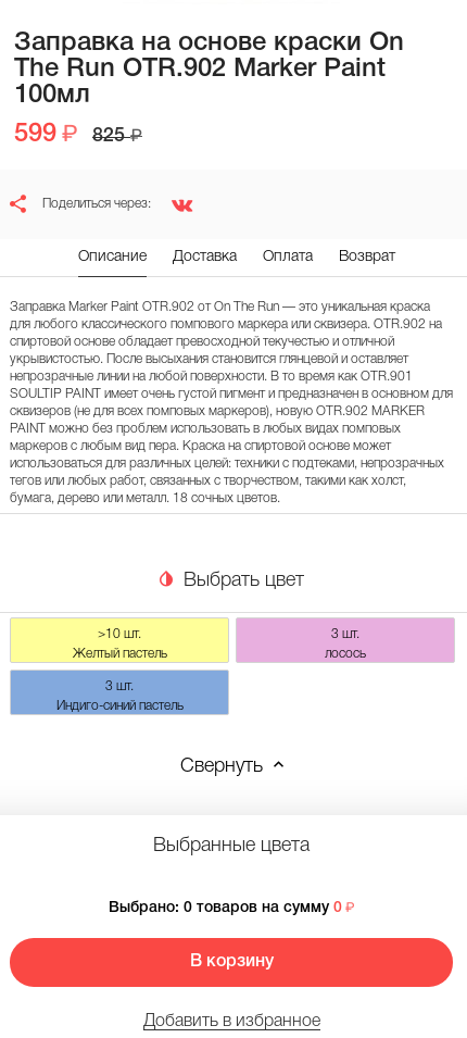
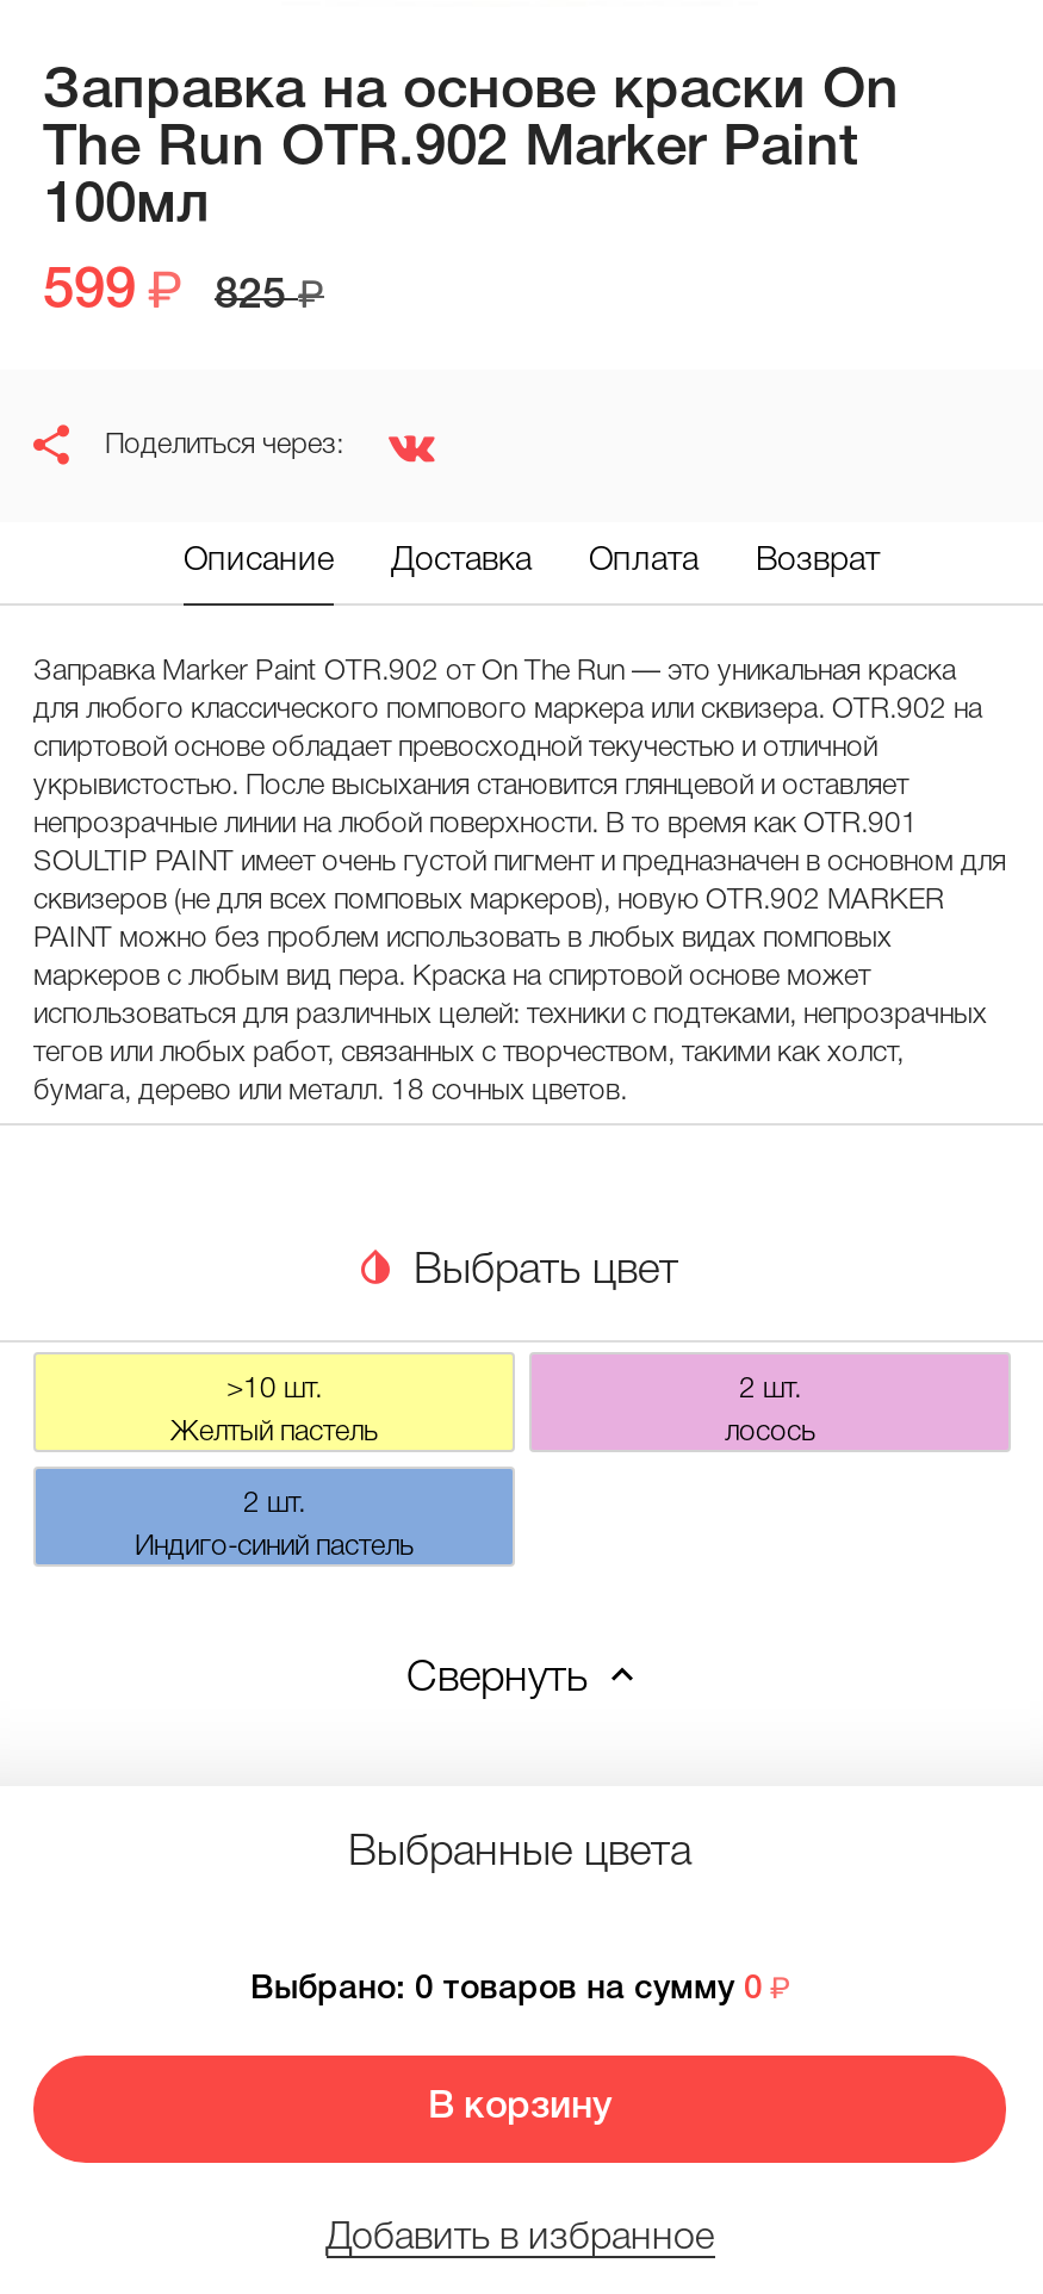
[331,628,359,640] 3 шт. -> [739,1376,801,1402] 2 шт.
[105,680,134,692] 3 шт. -> [243,1490,305,1517] 2 шт.

